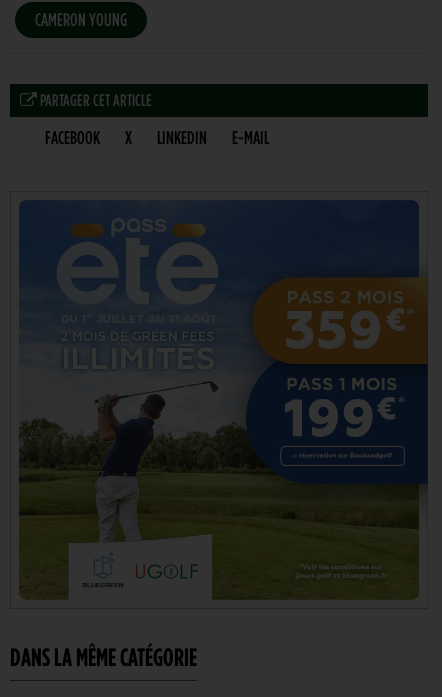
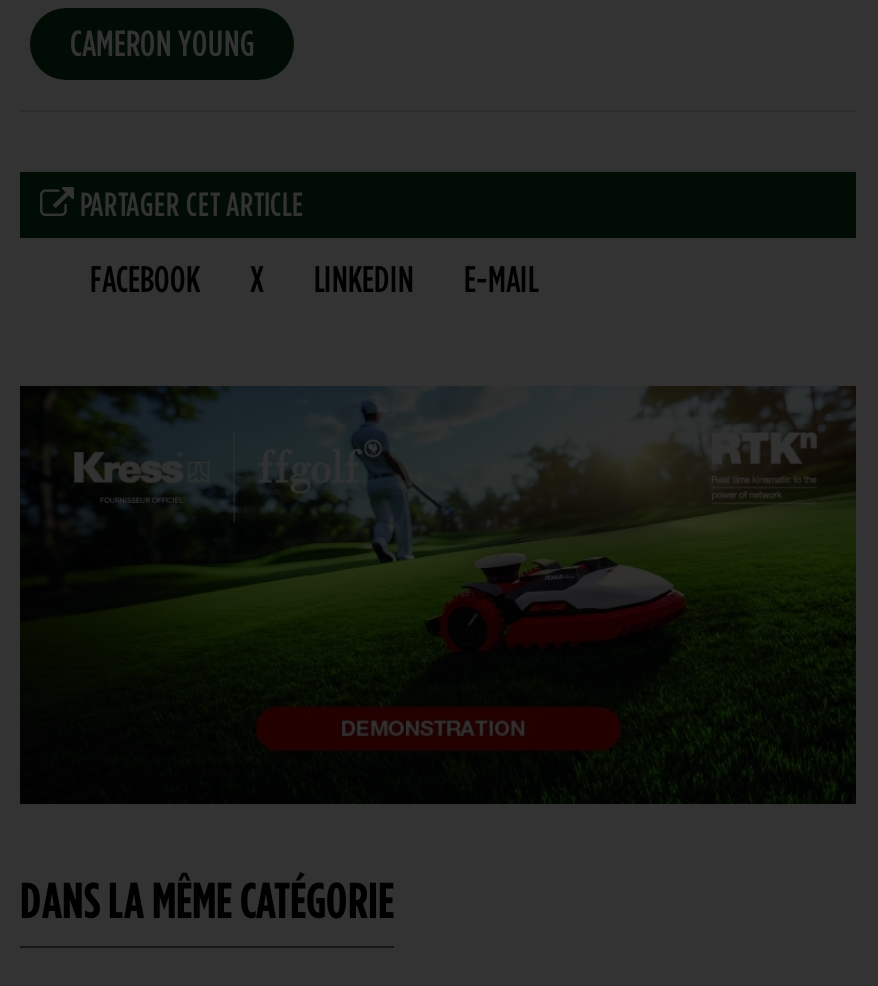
[11,199,428,601] [image] -> [18,385,856,805] [image]

